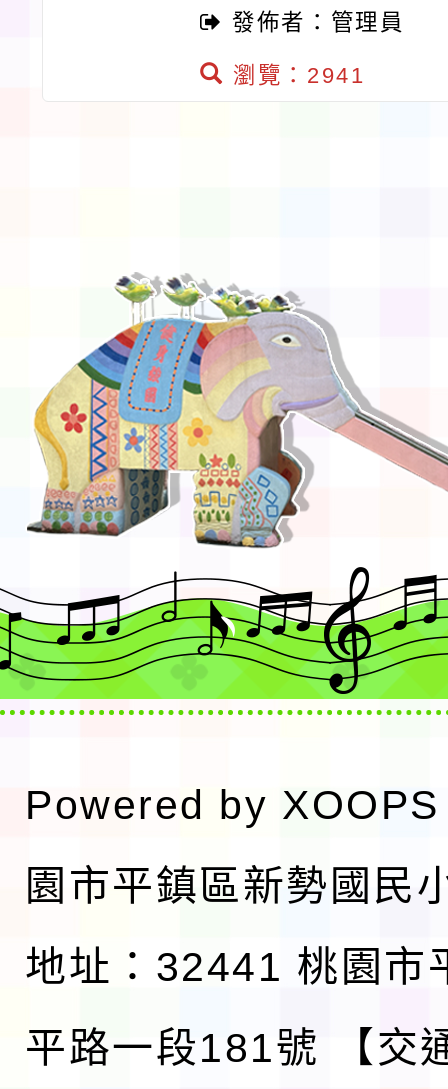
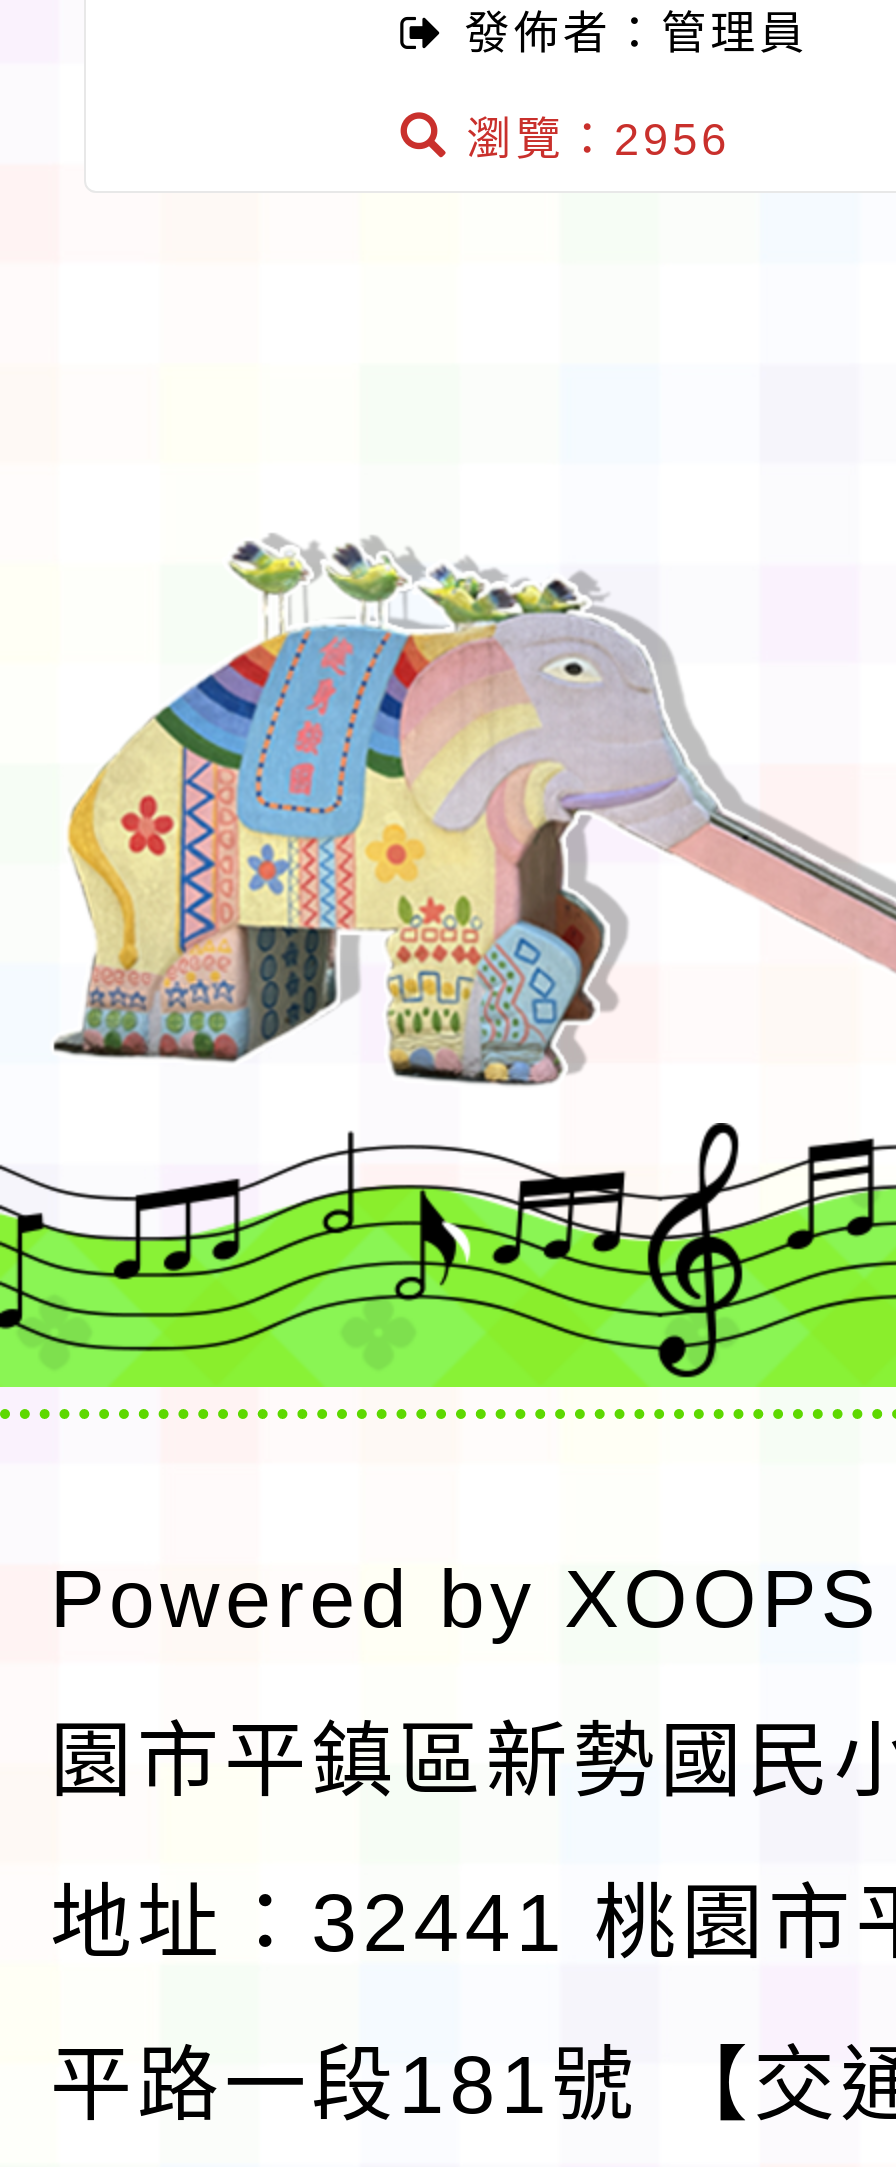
[225,63,365,88] 瀏覽：2941 -> [449,115,730,165] 瀏覽：2956

